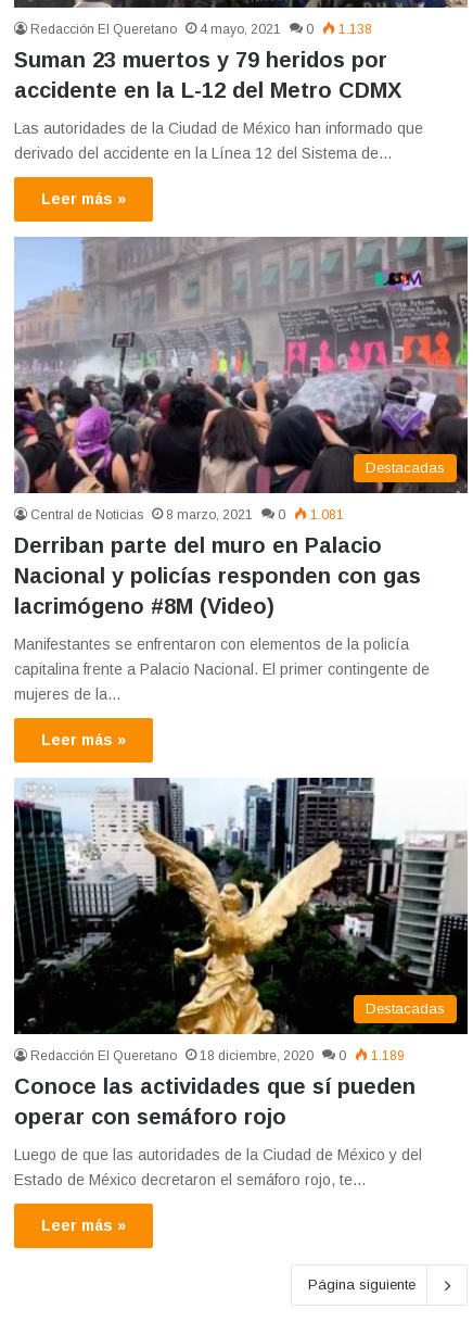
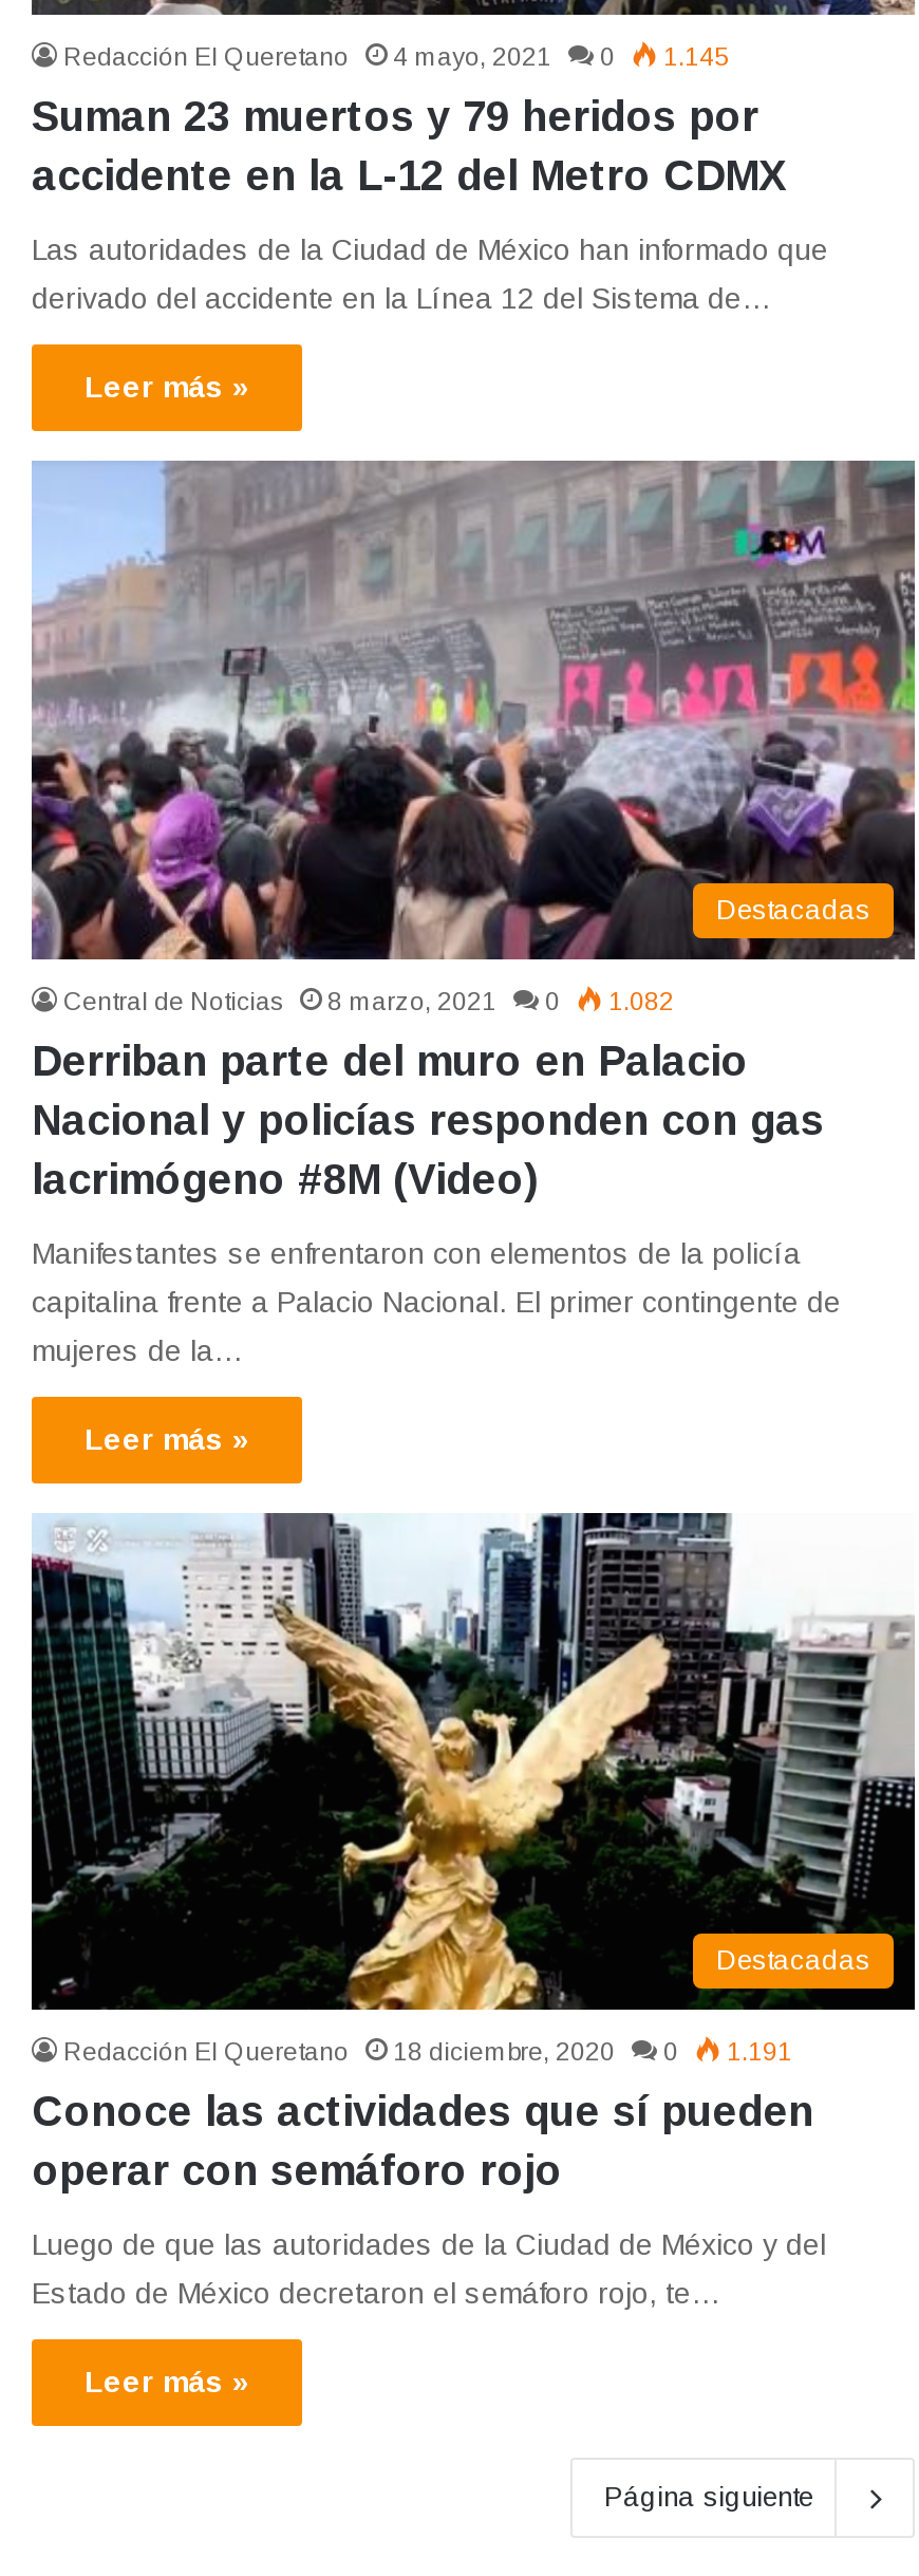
[30,22,372,37] Redacción El Queretano 4 mayo, 2021 0 1.138 -> [63,42,729,72] Redacción El Queretano 4 mayo, 2021 0 1.145
[30,507,344,522] Central de Noticias 8 marzo, 2021 0 1.081 -> [63,986,674,1016] Central de Noticias 8 marzo, 2021 0 1.082
[30,1048,405,1063] Redacción El Queretano 18 diciembre, 2020 0 1.189 -> [63,2037,792,2067] Redacción El Queretano 18 diciembre, 2020 0 1.191

